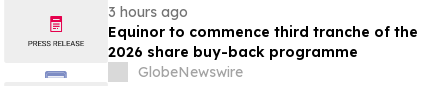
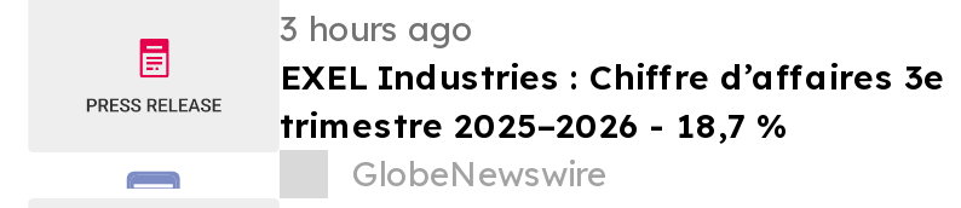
[108,23,418,61] Equinor to commence third tranche of the | 2026 share buy-back programme -> [280,56,945,148] EXEL Industries : Chiffre d’affaires 3e | trimestre 2025–2026 - 18,7 %

